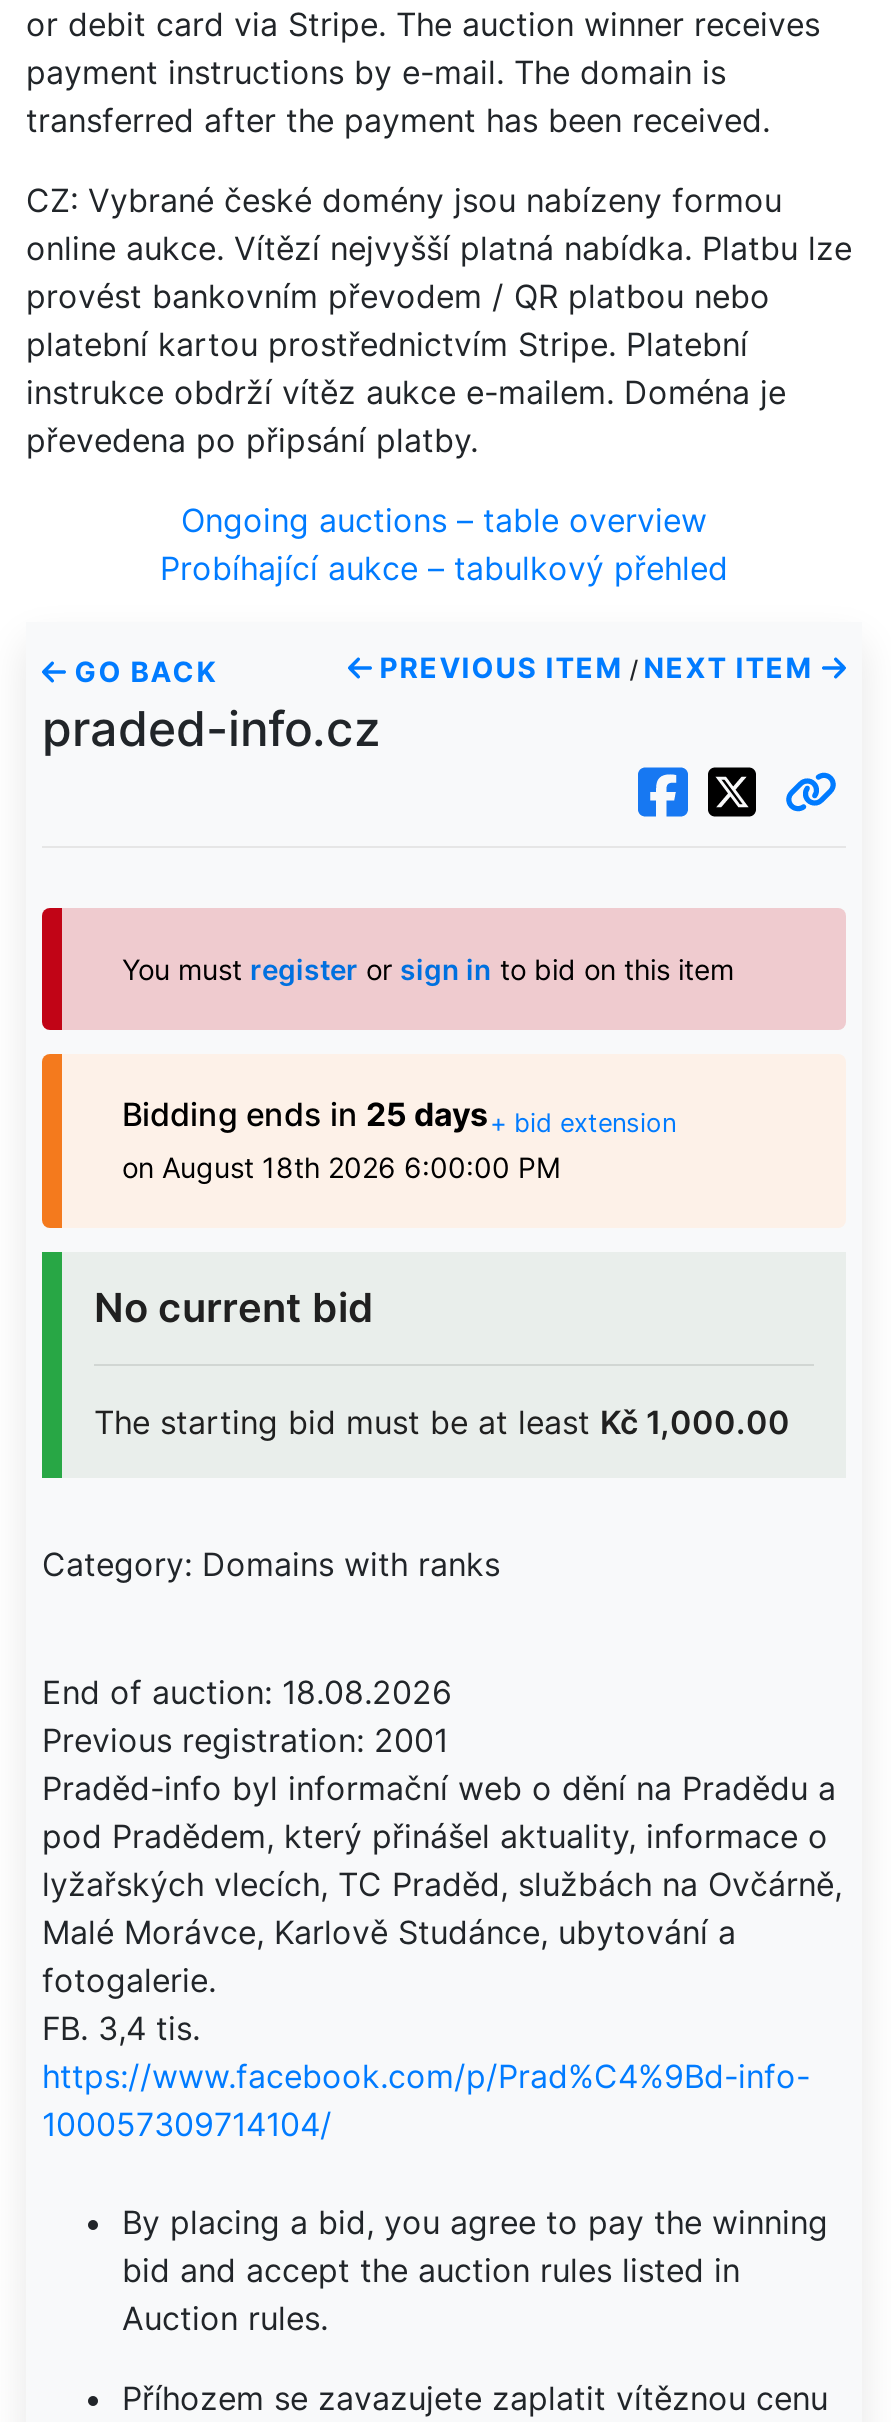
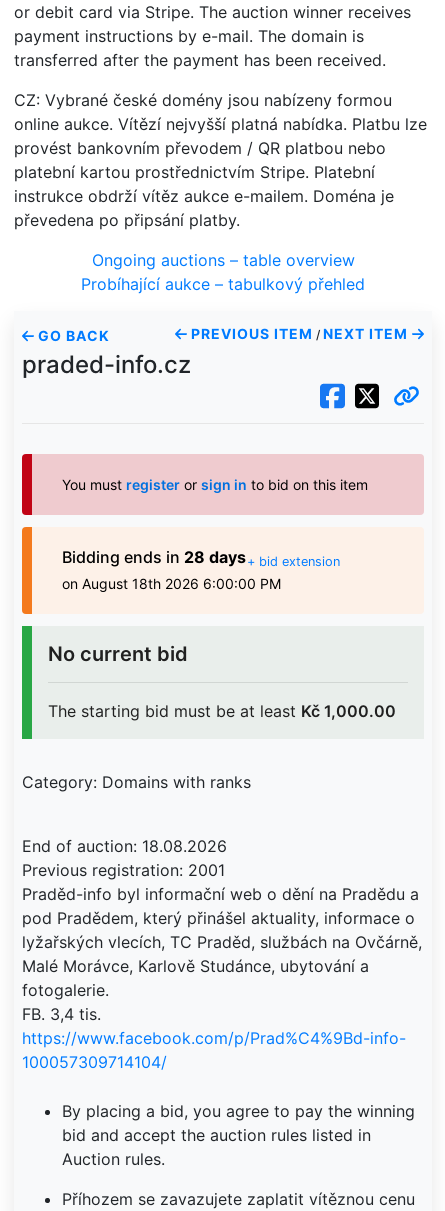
[122,1094,676,1138] Bidding ends in 25 days+ bid extension -> [62,547,340,569] Bidding ends in 28 days+ bid extension

